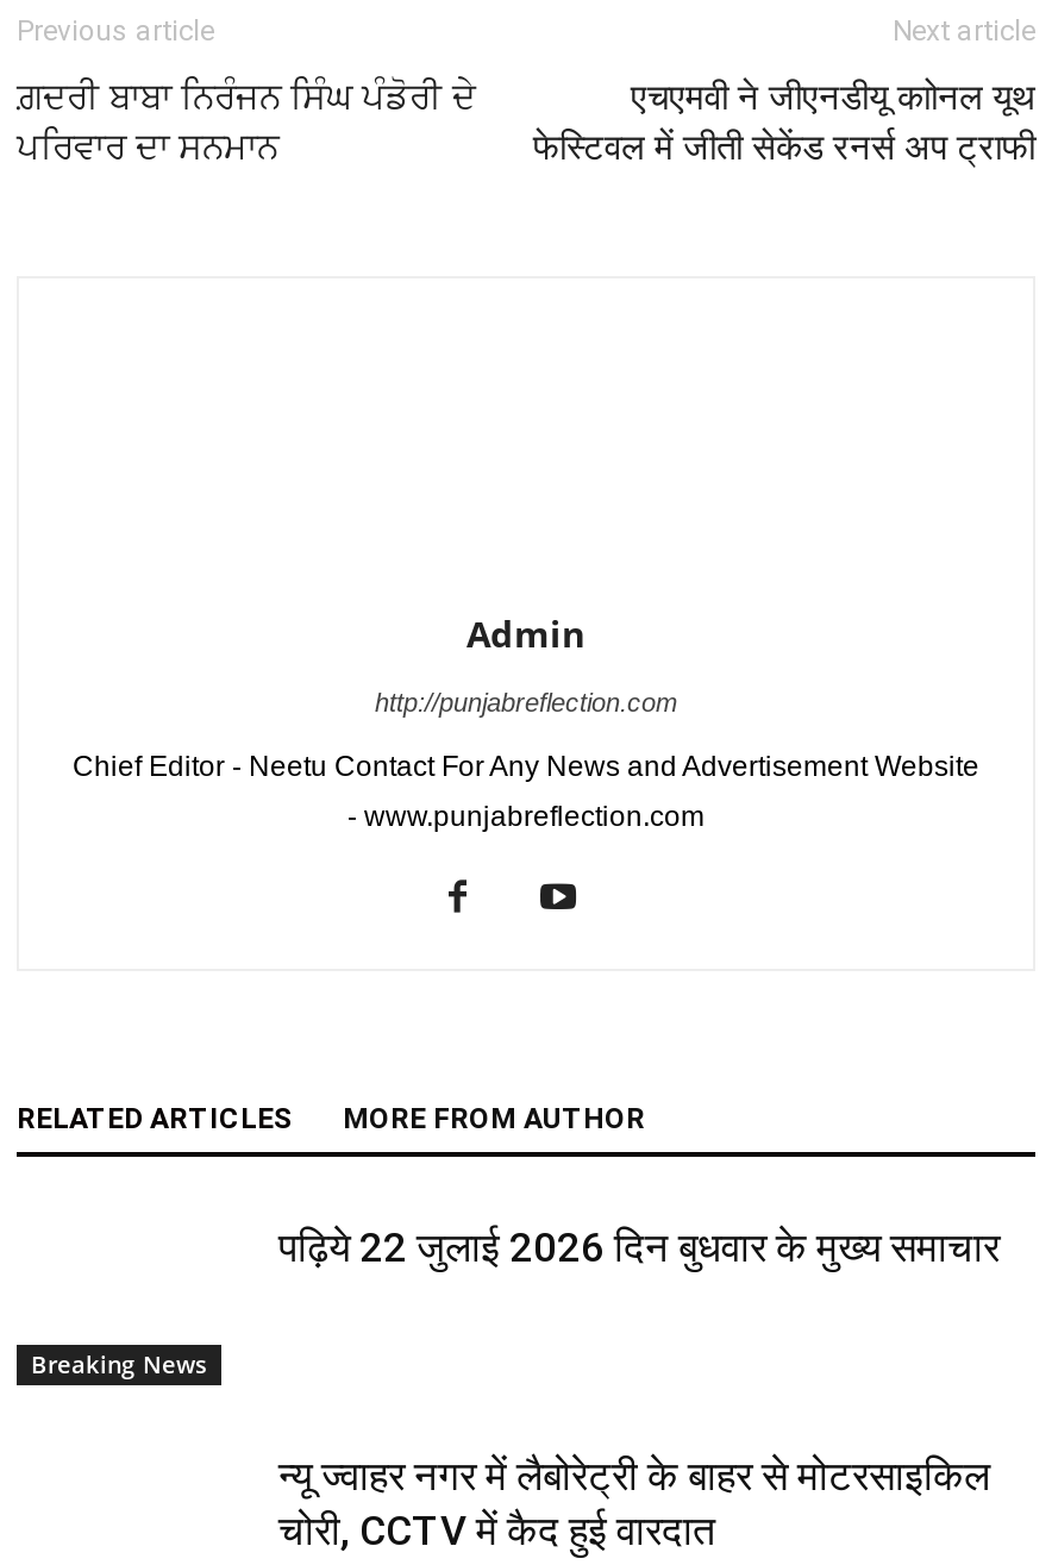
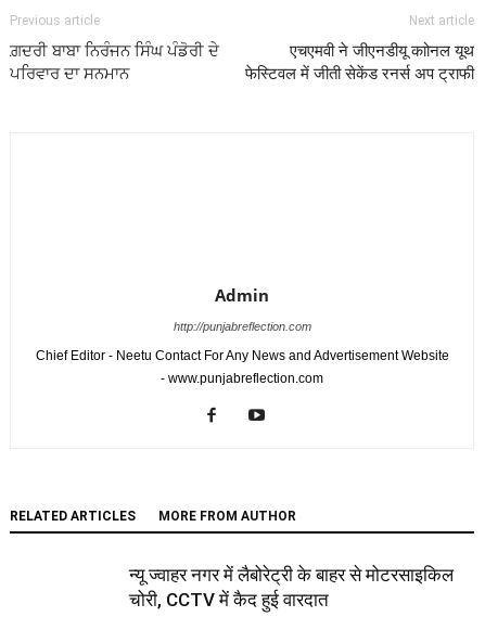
[278,1224,1000,1272] पढ़िये 22 जुलाई 2026 दिन बुधवार के मुख्य समाचार -> none
[31,1347,207,1381] Breaking News -> none

